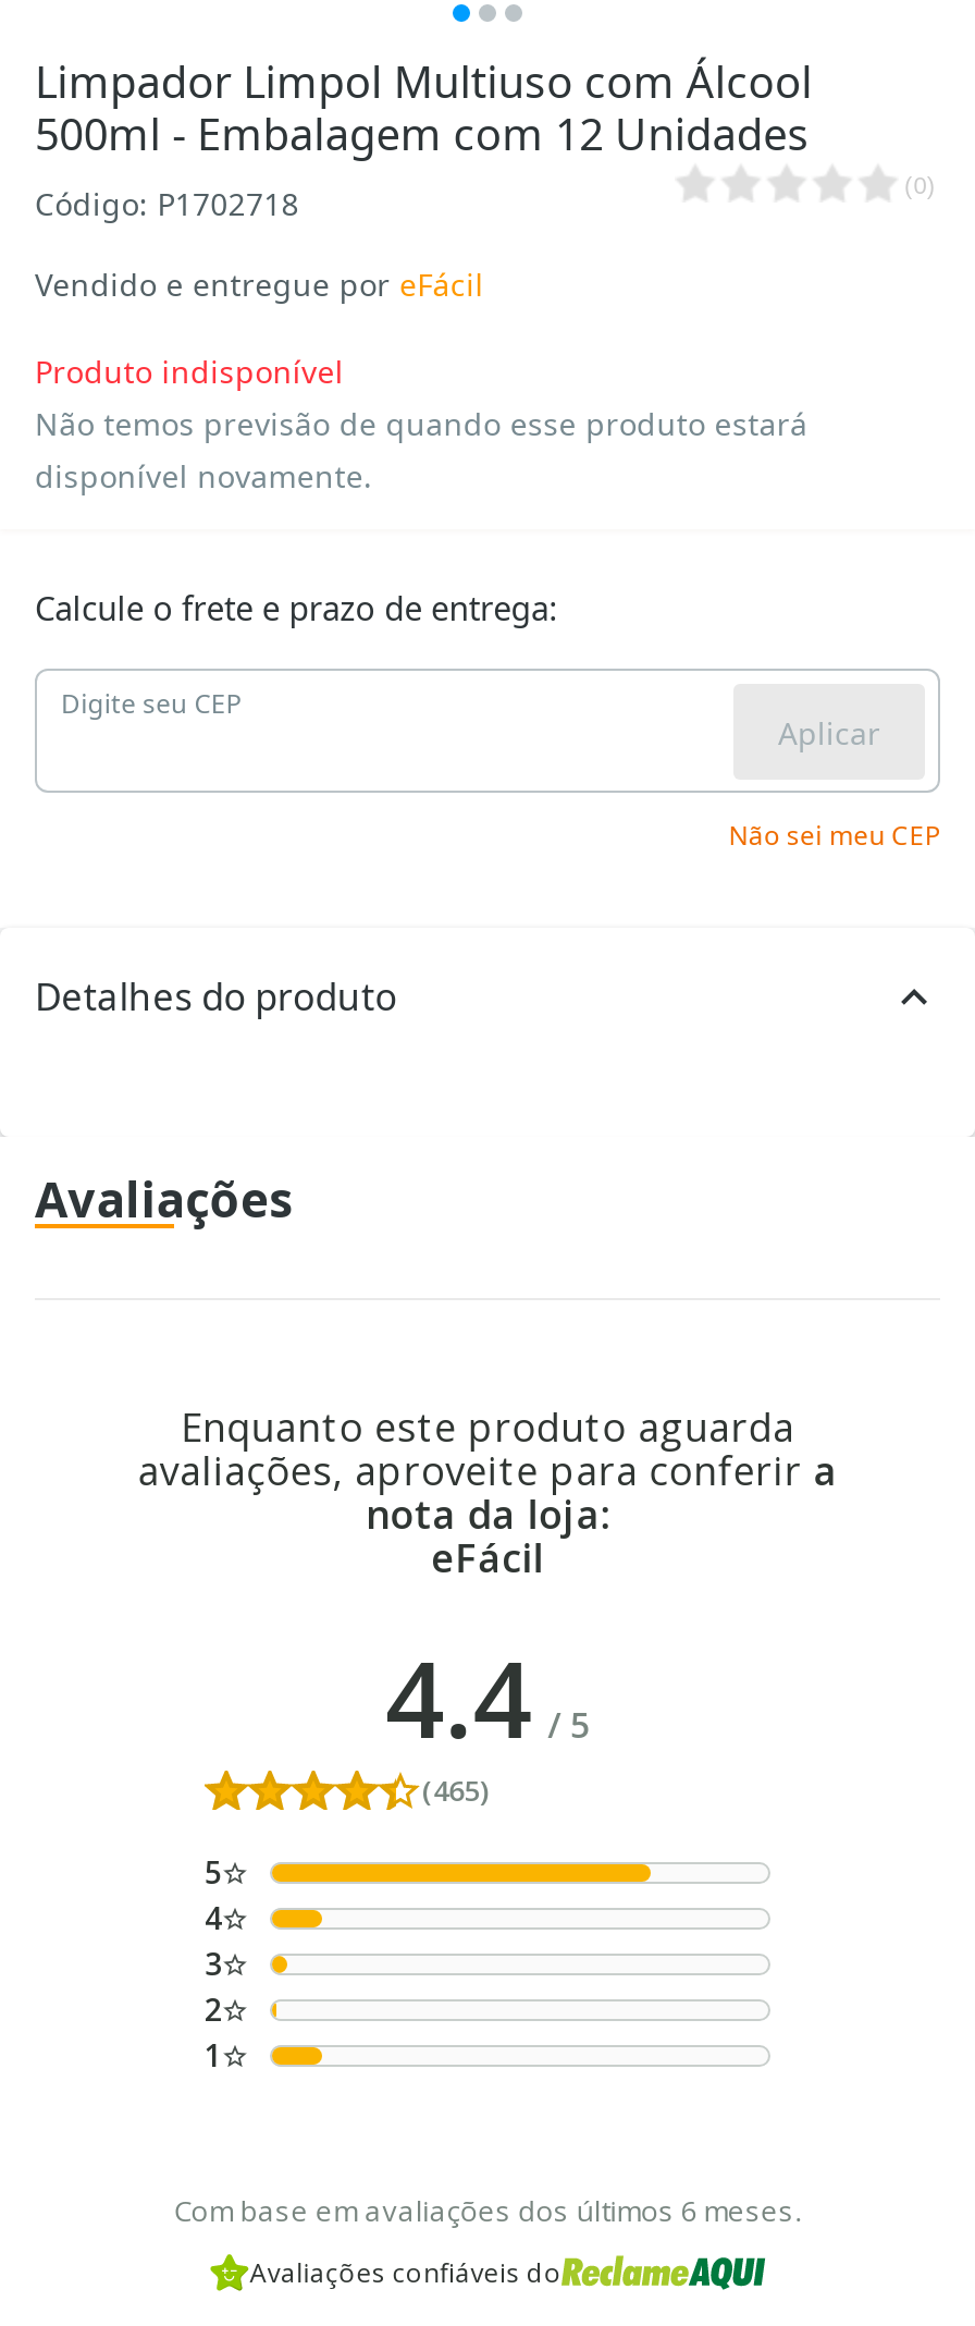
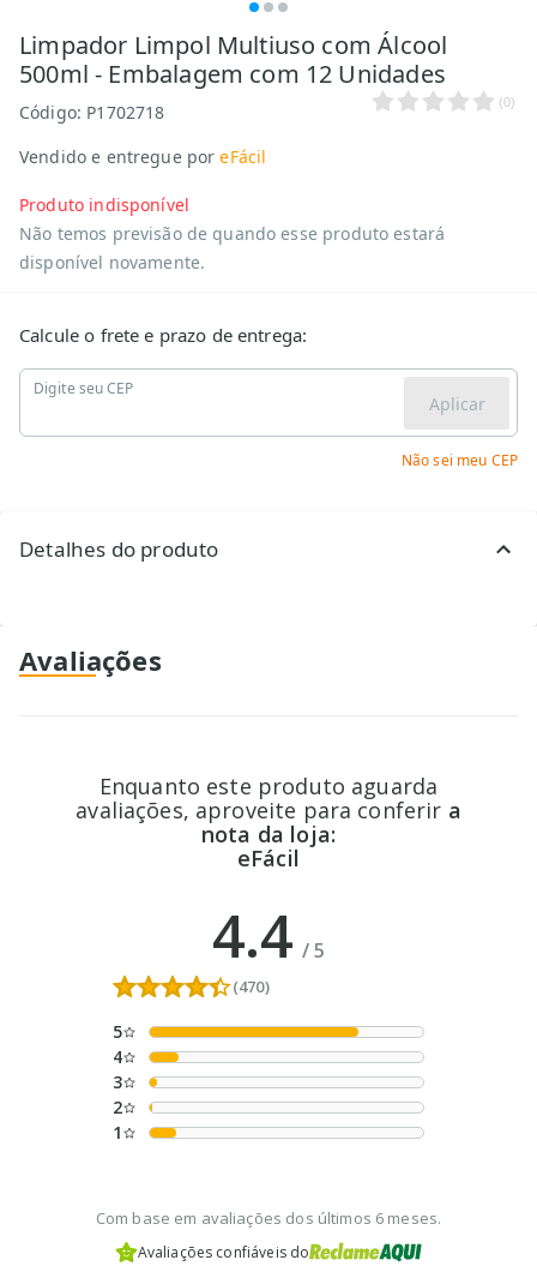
[422,1771,489,1810] (465) -> [233,976,269,997] (470)

